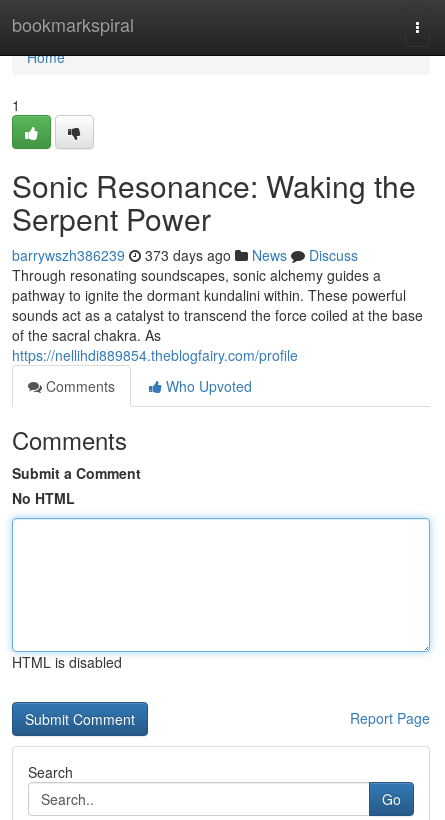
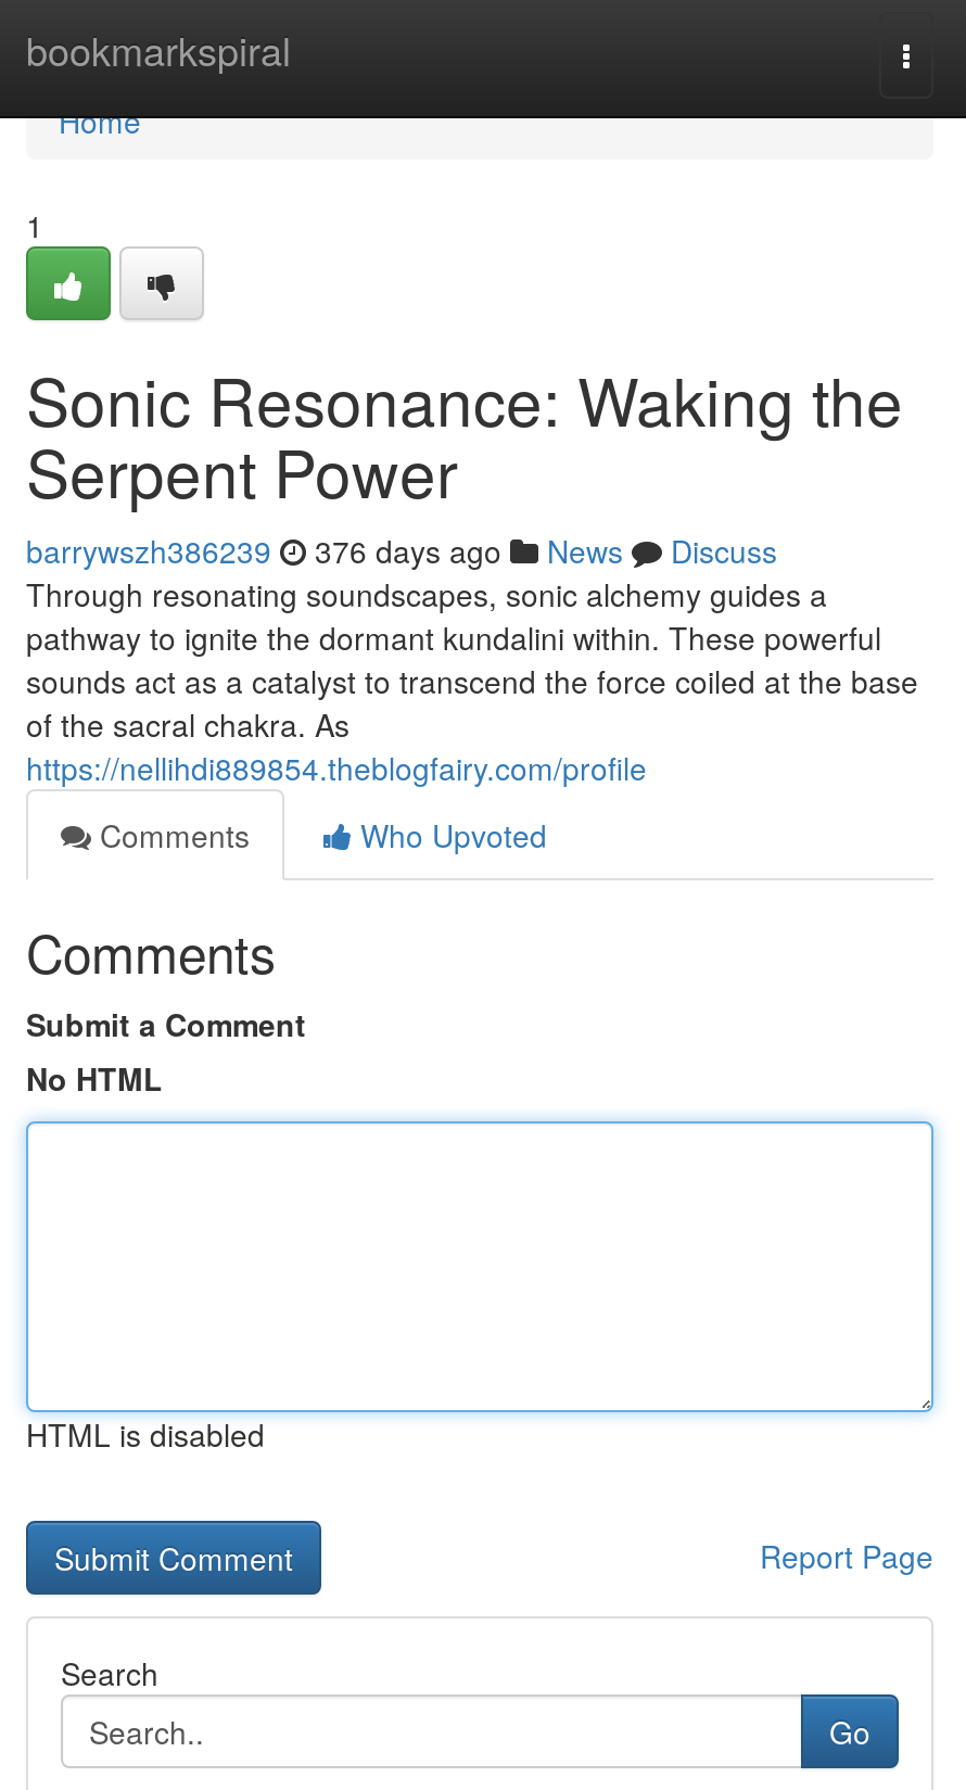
[12,245,358,265] barrywszh386239 373 days ago News Discuss -> [26,529,777,572] barrywszh386239 376 days ago News Discuss

